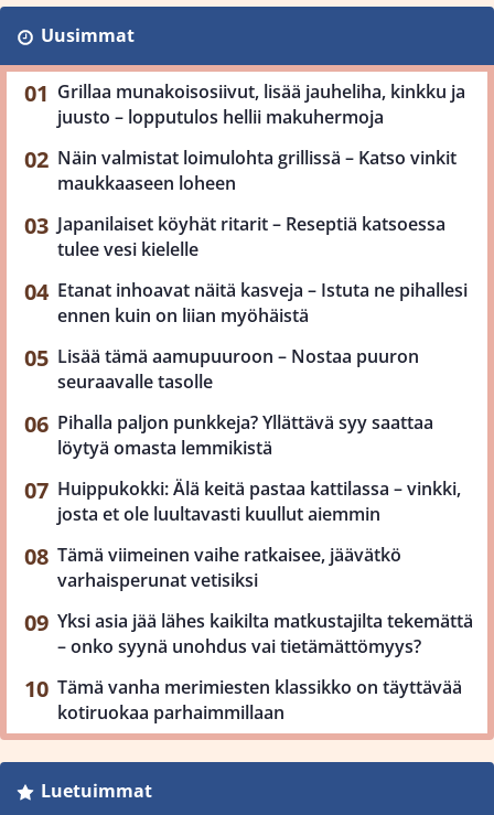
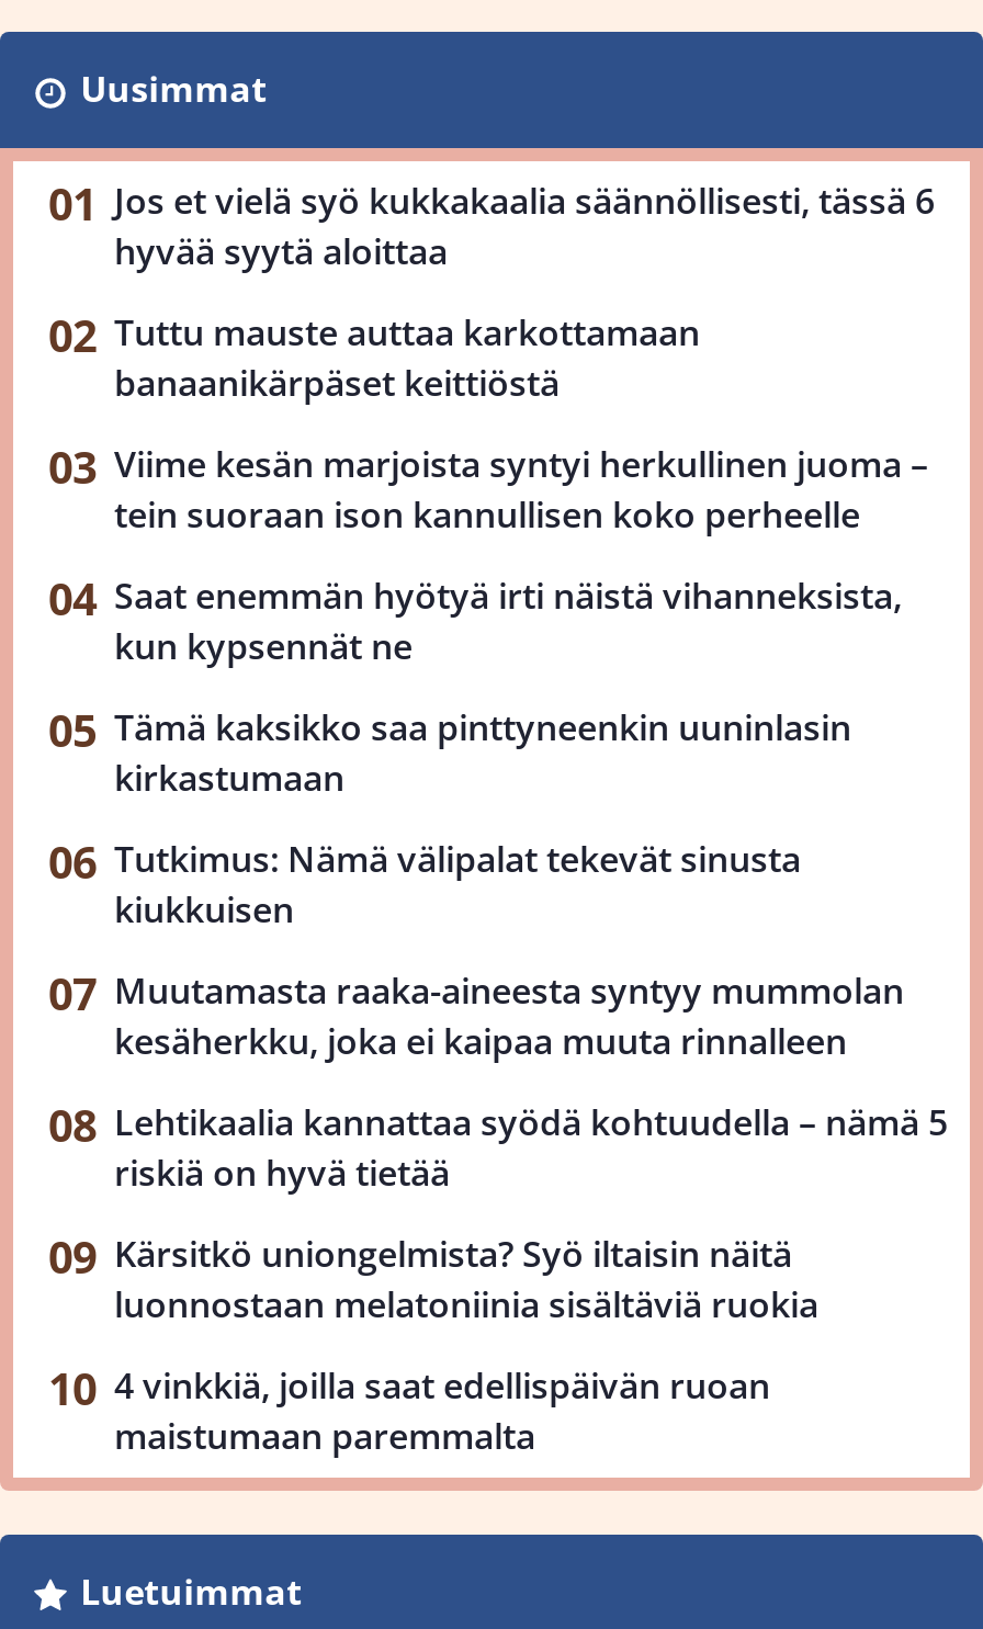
[57,80,465,129] Grillaa munakoisosiivut, lisää jauheliha, kinkku ja | juusto – lopputulos hellii makuhermoja -> [114,177,935,276] Jos et vielä syö kukkakaalia säännöllisesti, tässä 6 | hyvää syytä aloittaa
[57,146,457,196] Näin valmistat loimulohta grillissä – Katso vinkit | maukkaaseen loheen -> [114,309,700,408] Tuttu mauste auttaa karkottamaan | banaanikärpäset keittiöstä
[57,212,445,262] Japanilaiset köyhät ritarit – Reseptiä katsoessa | tulee vesi kielelle -> [114,441,928,539] Viime kesän marjoista syntyi herkullinen juoma – | tein suoraan ison kannullisen koko perheelle
[57,278,468,328] Etanat inhoavat näitä kasveja – Istuta ne pihallesi | ennen kuin on liian myöhäistä -> [114,572,902,671] Saat enemmän hyötyä irti näistä vihanneksista, | kun kypsennät ne
[57,344,419,394] Lisää tämä aamupuuroon – Nostaa puuron | seuraavalle tasolle -> [114,704,851,803] Tämä kaksikko saa pinttyneenkin uuninlasin | kirkastumaan
[57,411,433,460] Pihalla paljon punkkeja? Yllättävä syy saattaa | löytyä omasta lemmikistä -> [114,835,801,934] Tutkimus: Nämä välipalat tekevät sinusta | kiukkuisen
[57,477,461,526] Huippukokki: Älä keitä pastaa kattilassa – vinkki, | josta et ole luultavasti kuullut aiemmin -> [114,967,904,1066] Muutamasta raaka-aineesta syntyy mummolan | kesäherkku, joka ei kaipaa muuta rinnalleen
[57,543,401,593] Tämä viimeinen vaihe ratkaisee, jäävätkö | varhaisperunat vetisiksi -> [114,1099,948,1197] Lehtikaalia kannattaa syödä kohtuudella – nämä 5 | riskiä on hyvä tietää
[57,609,473,659] Yksi asia jää lähes kaikilta matkustajilta tekemättä | – onko syynä unohdus vai tietämättömyys? -> [114,1230,818,1329] Kärsitkö uniongelmista? Syö iltaisin näitä | luonnostaan melatoniinia sisältäviä ruokia
[57,675,462,725] Tämä vanha merimiesten klassikko on täyttävää | kotiruokaa parhaimmillaan -> [114,1362,770,1461] 4 vinkkiä, joilla saat edellispäivän ruoan | maistumaan paremmalta

